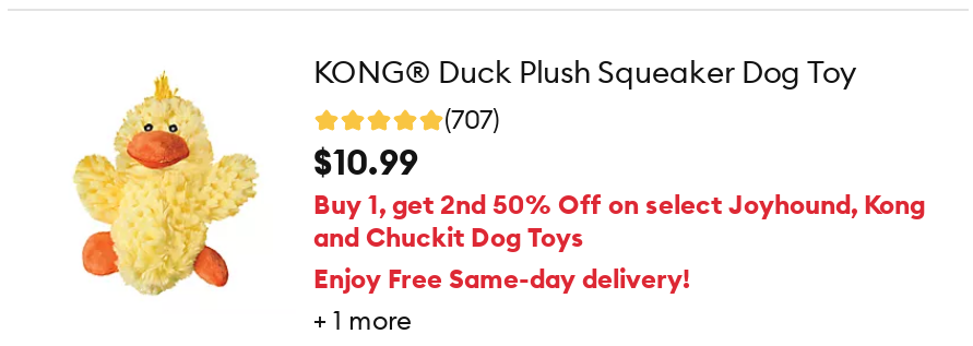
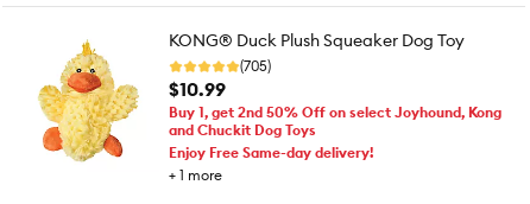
[444,103,499,135] (707) -> [240,57,271,75] (705)

